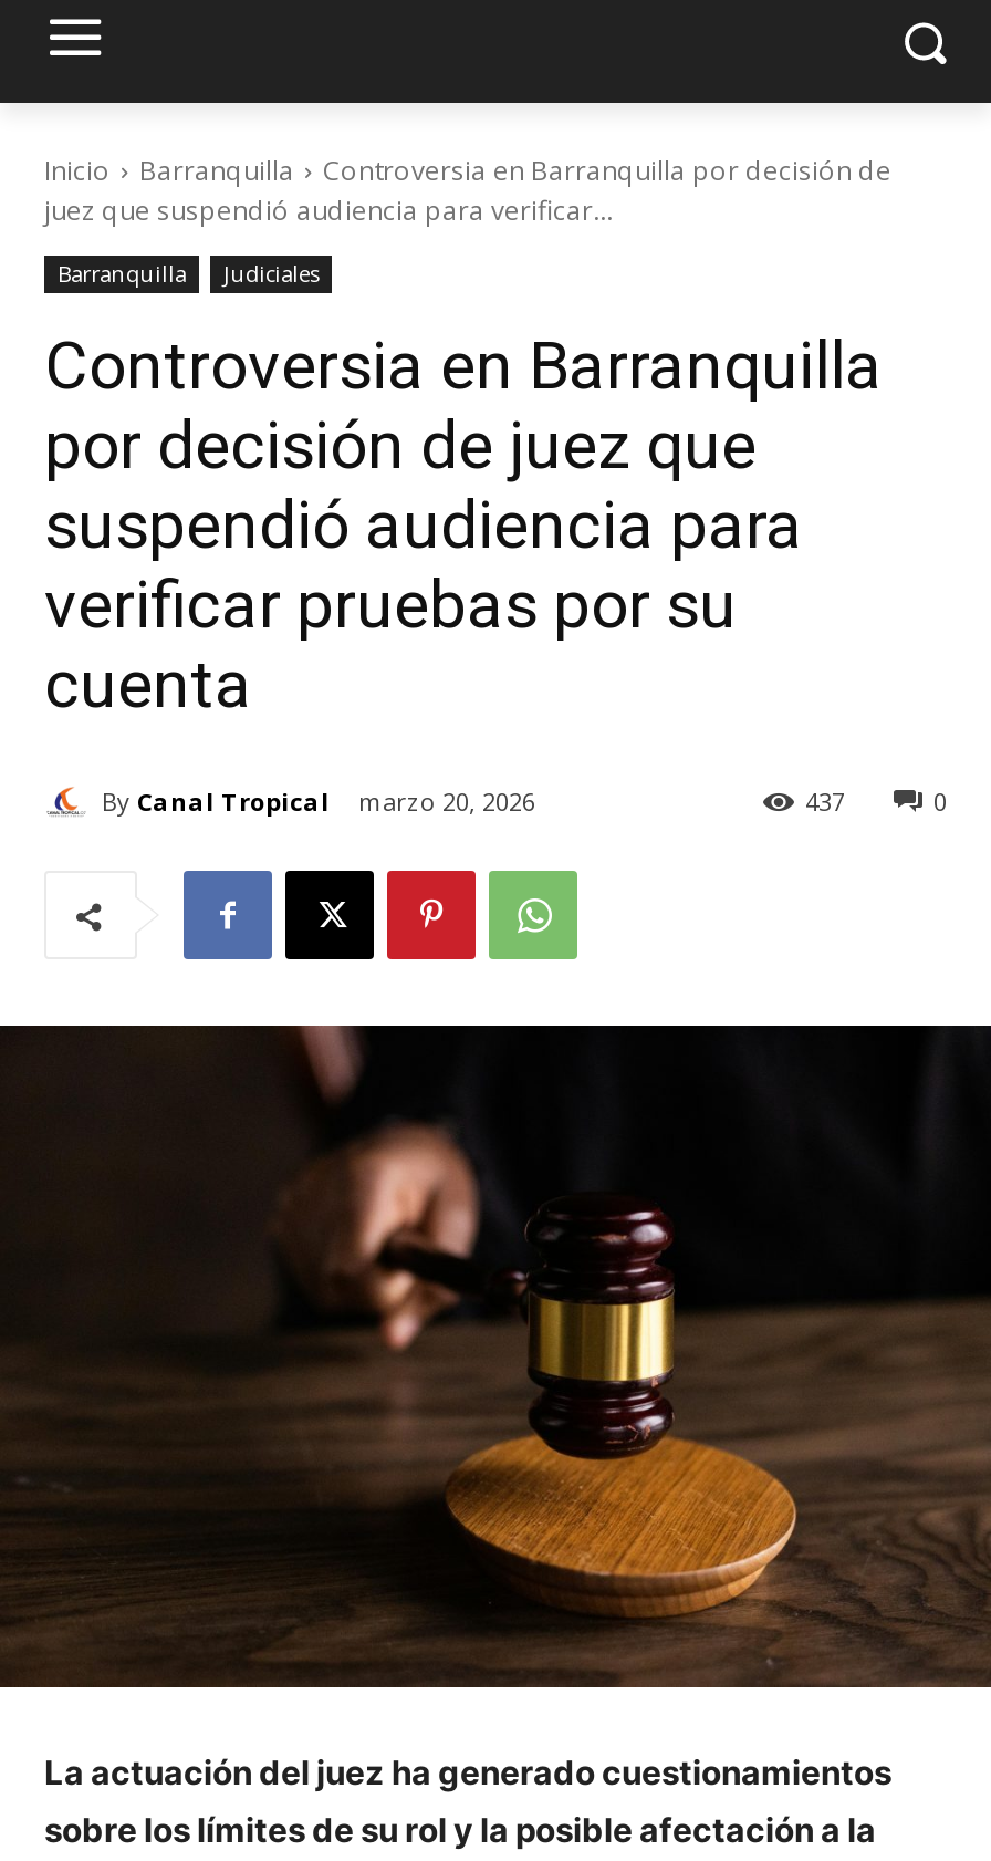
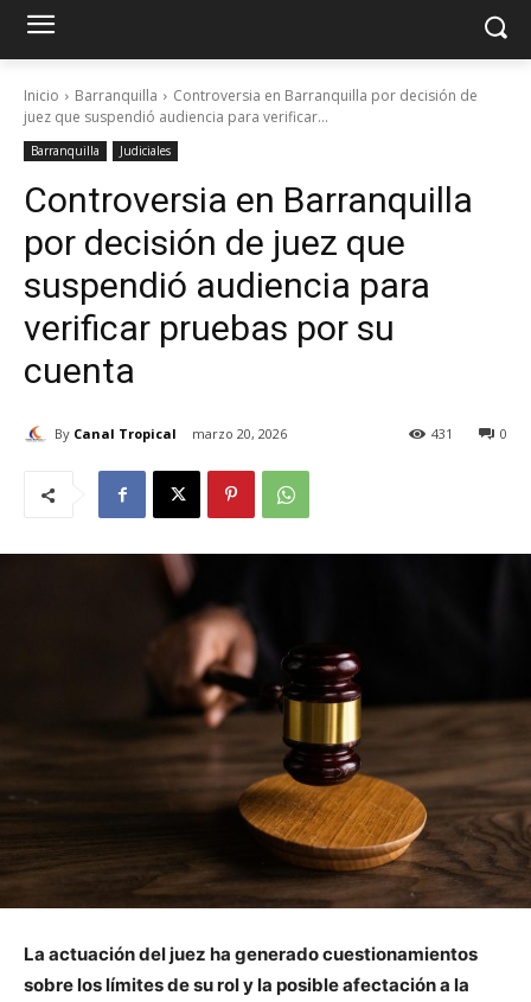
[805,785,845,818] 437 -> [431,425,453,442] 431

